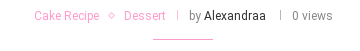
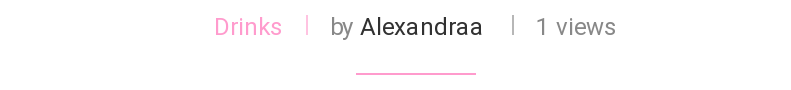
[33,9,165,23] Cake Recipe | Dessert -> [214,13,284,41] Drinks
[291,9,332,23] 0 views -> [536,13,618,41] 1 views

